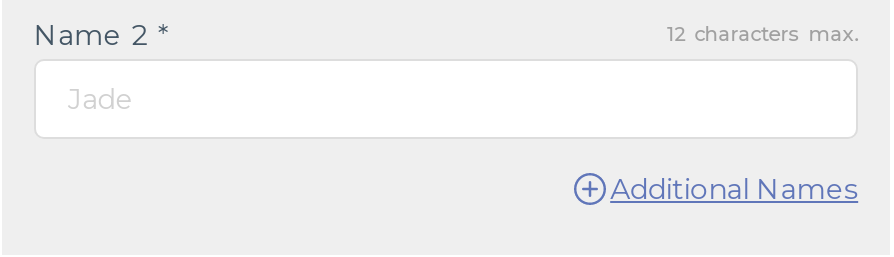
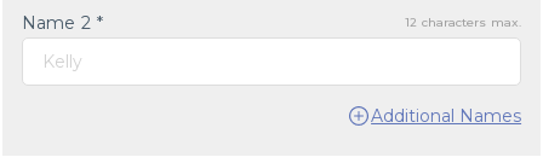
[68,80,134,116] Jade -> [42,50,82,72] Kelly

